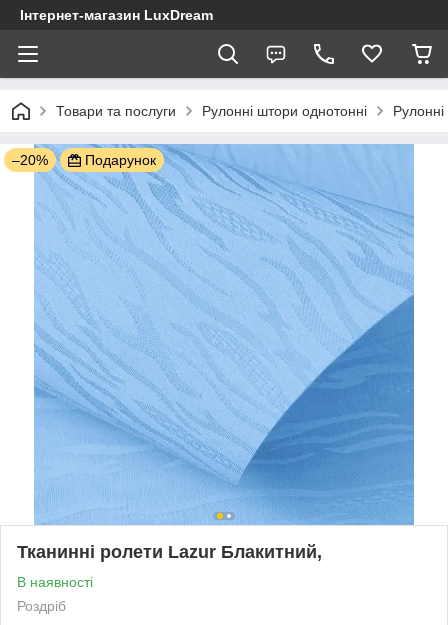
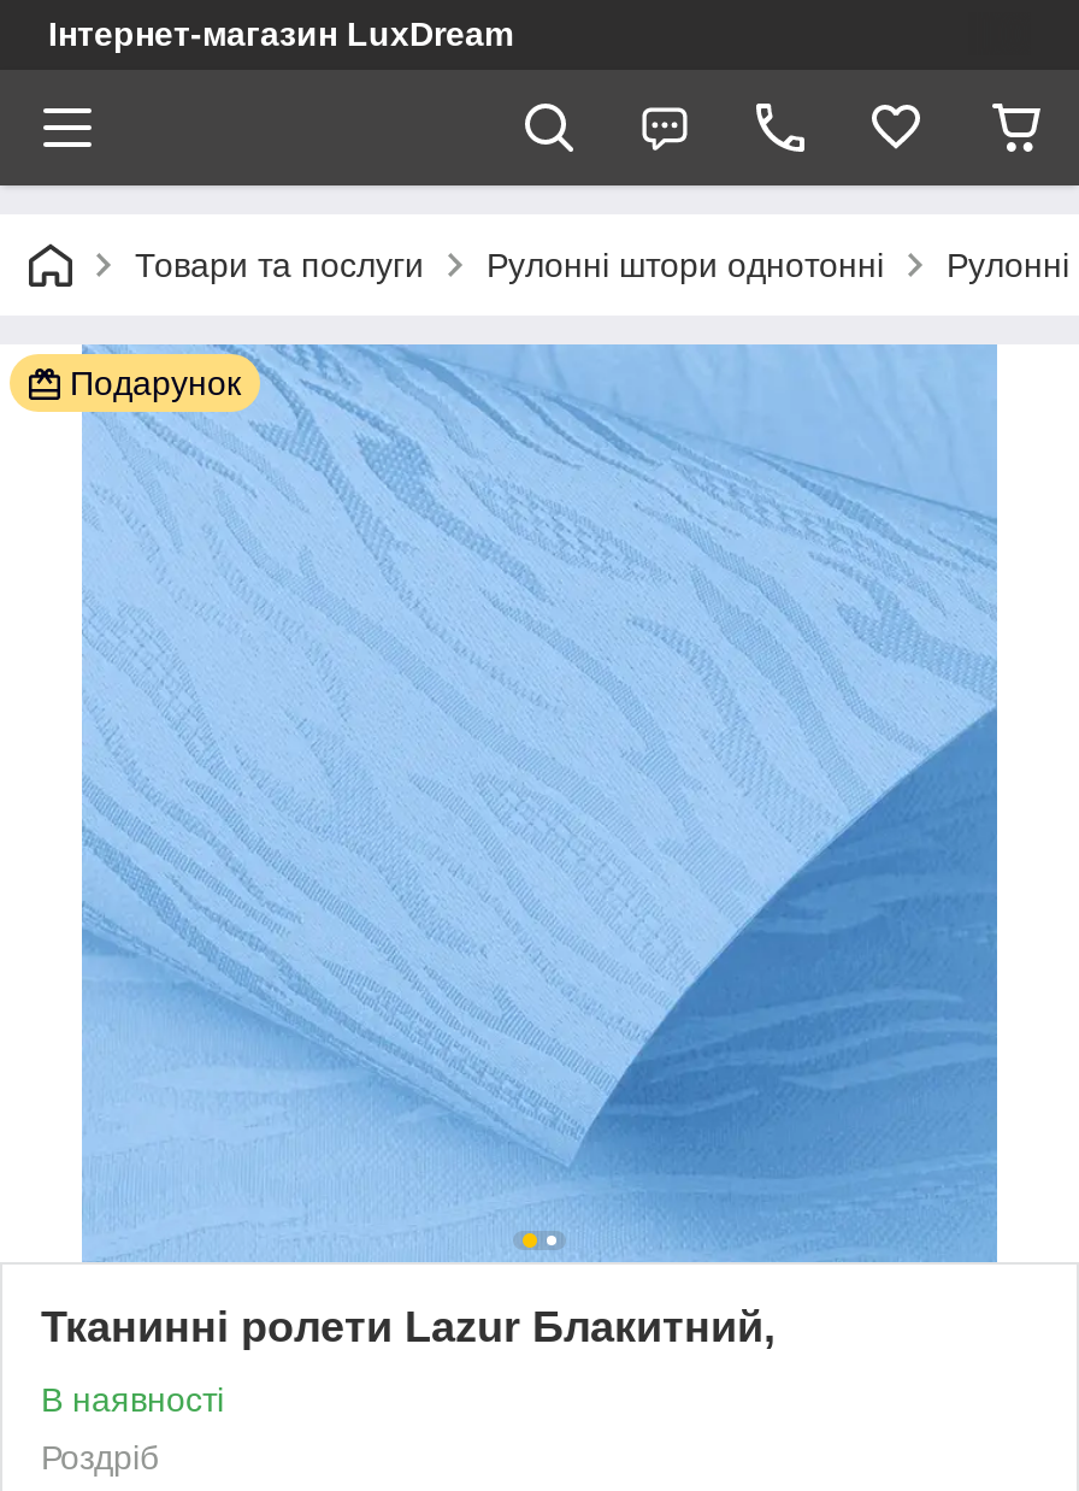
[12,152,48,168] –20% -> none

